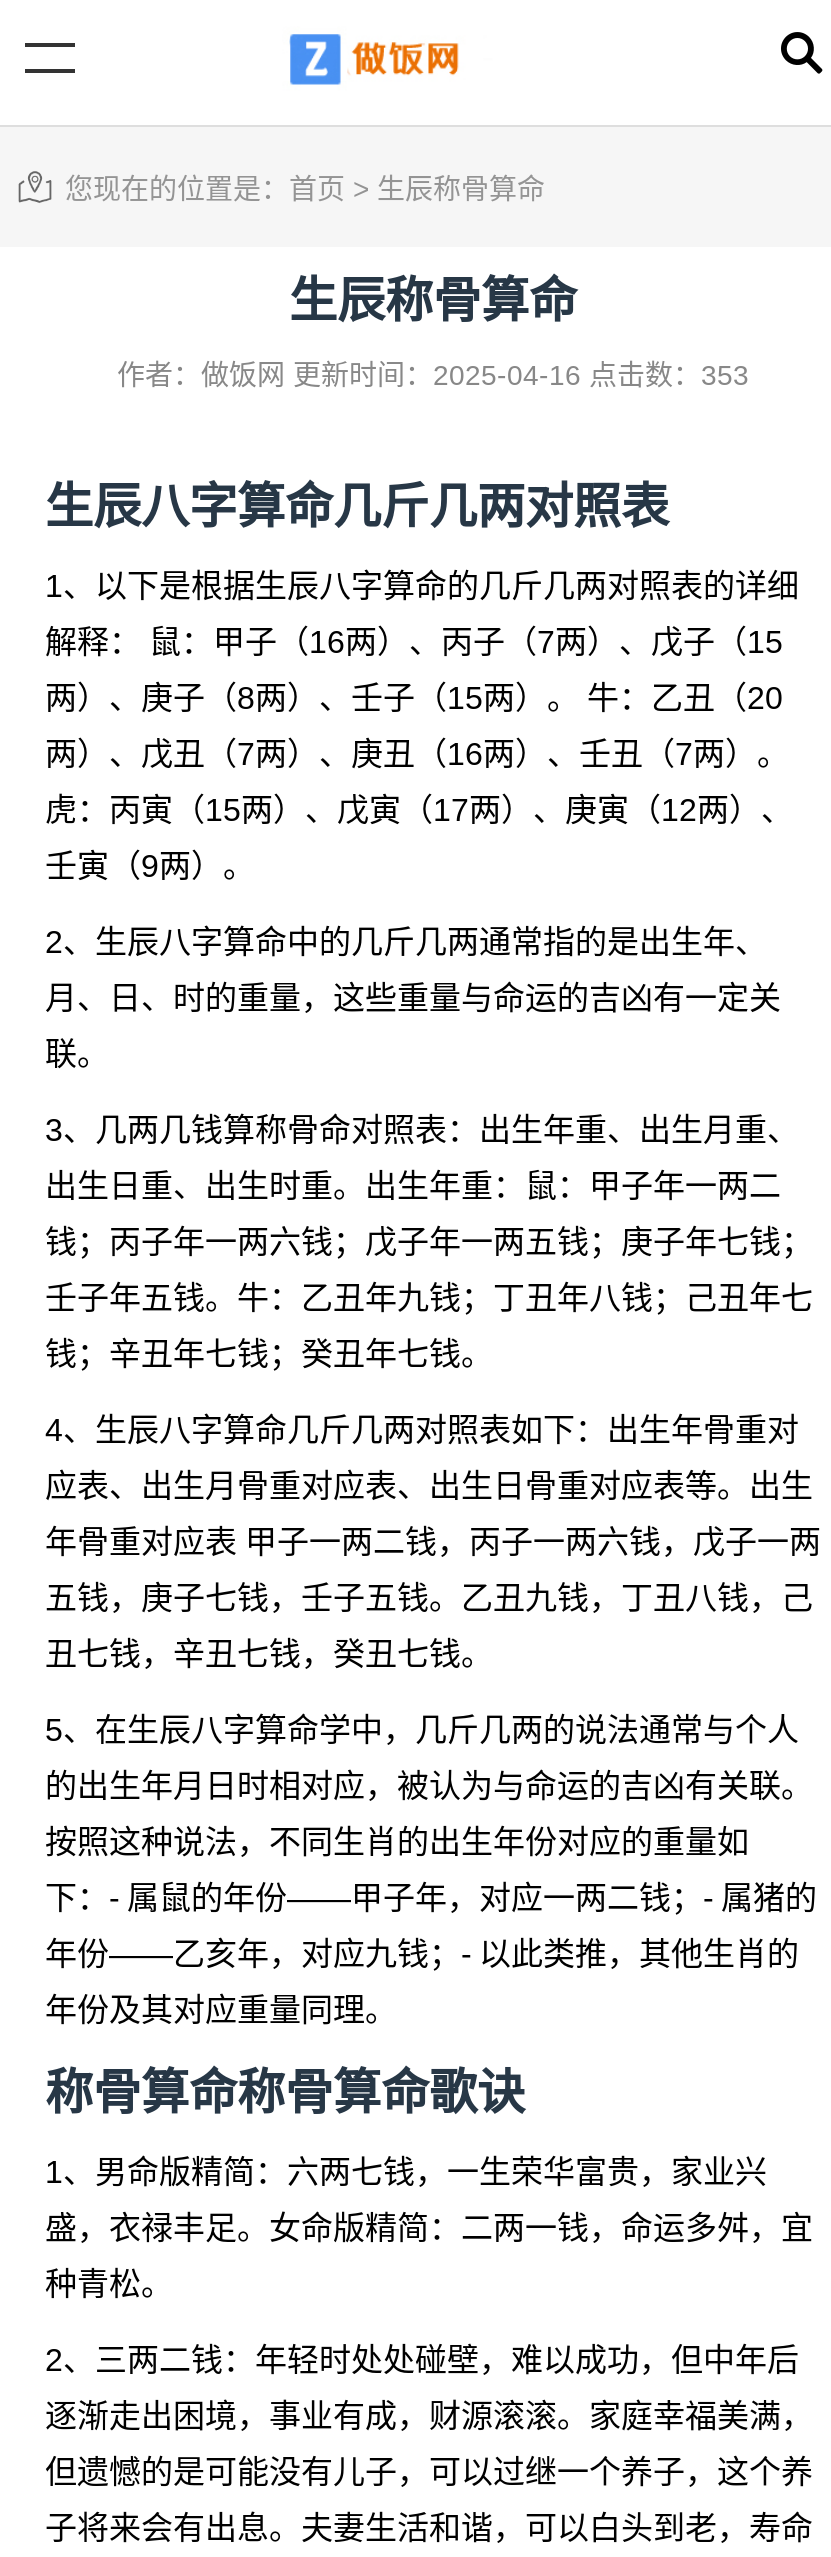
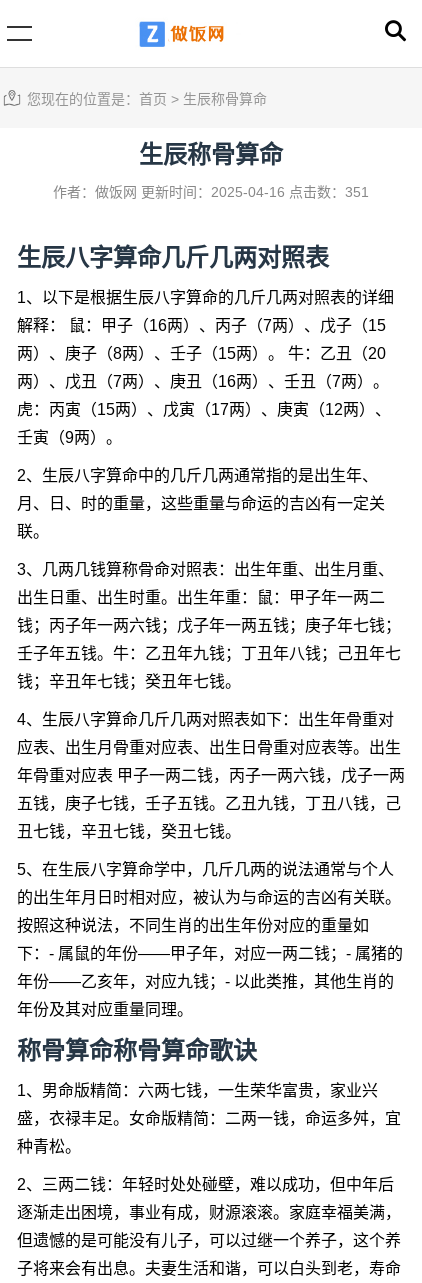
[117,359,749,391] 作者：做饭网更新时间：2025-04-16 点击数：353 -> [53,184,369,200] 作者：做饭网更新时间：2025-04-16 点击数：351

